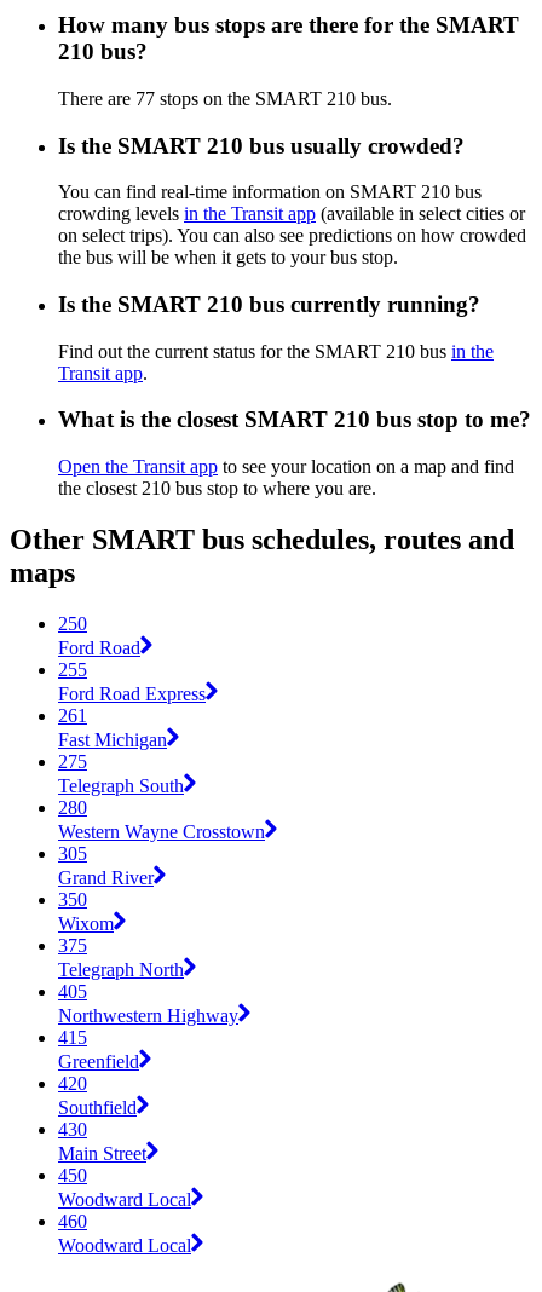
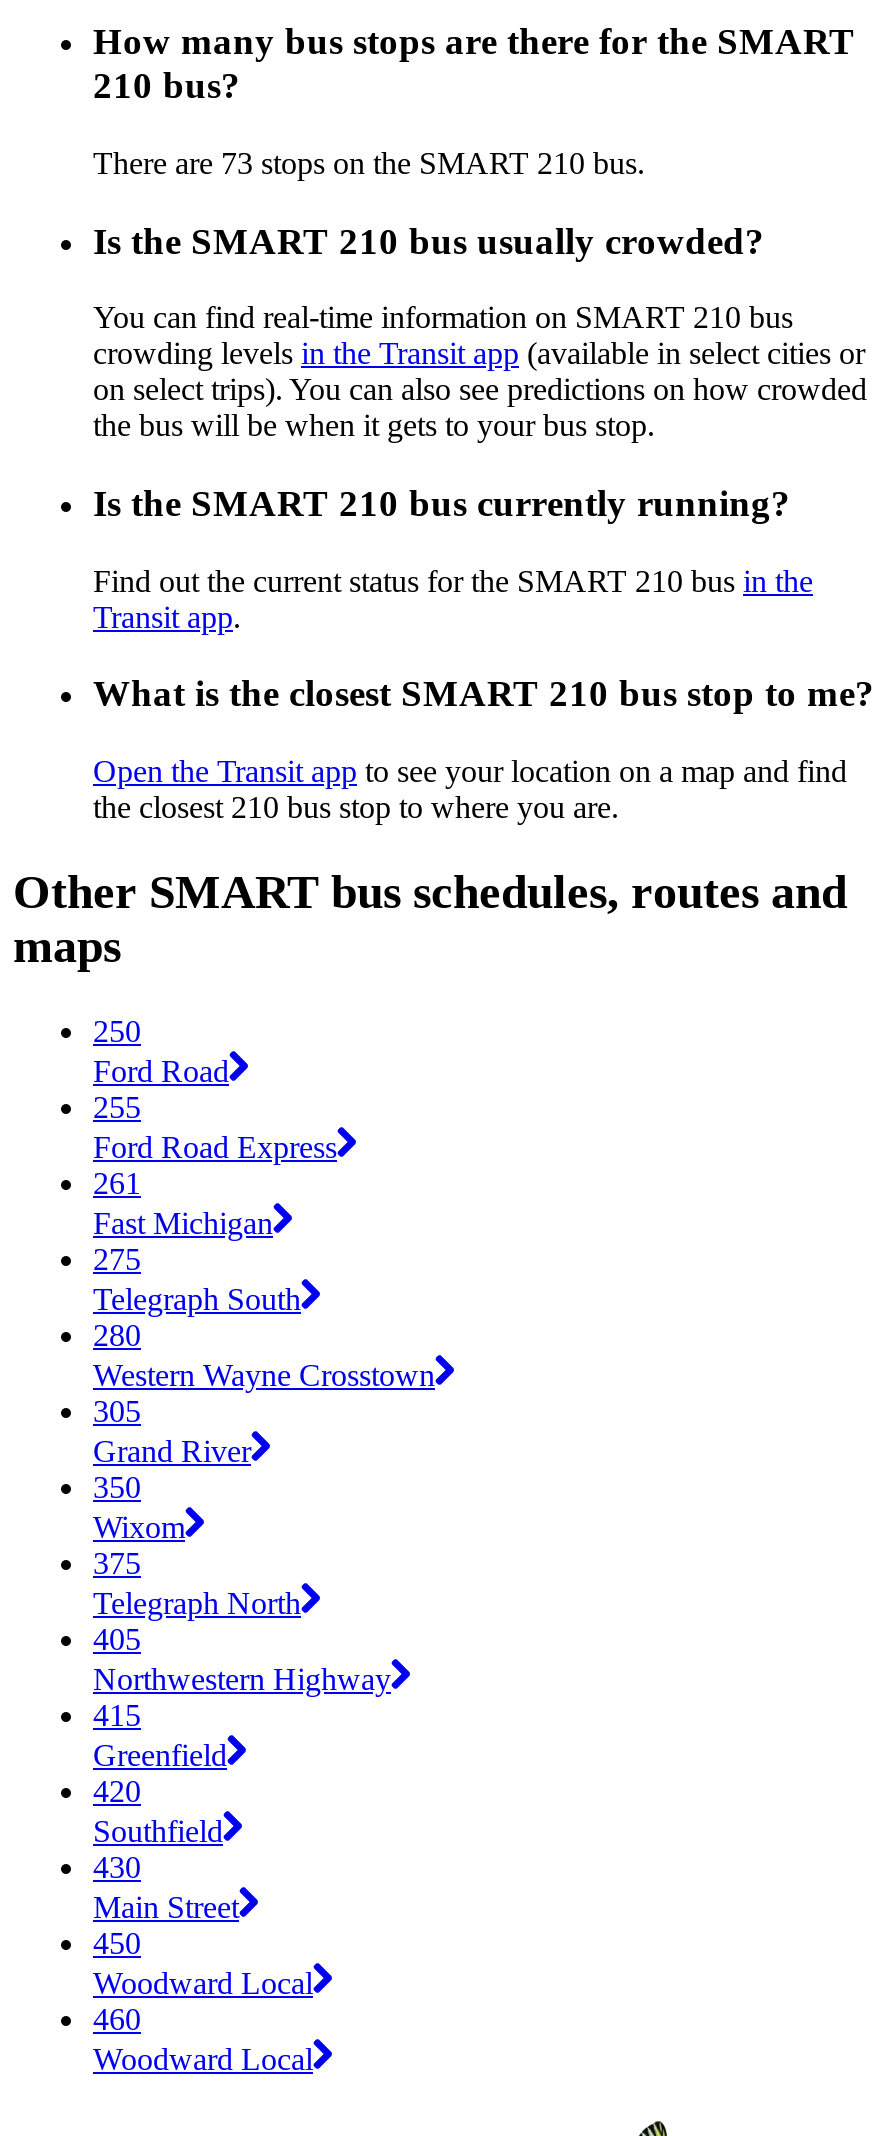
[58,88,392,109] There are 77 stops on the SMART 210 bus. -> [93,146,645,180] There are 73 stops on the SMART 210 bus.

